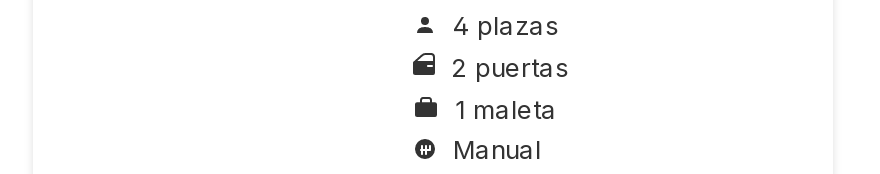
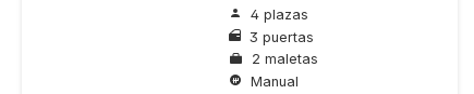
[451,53,569,125] 2 puertas | 1 maleta -> [250,29,318,67] 3 puertas | 2 maletas

